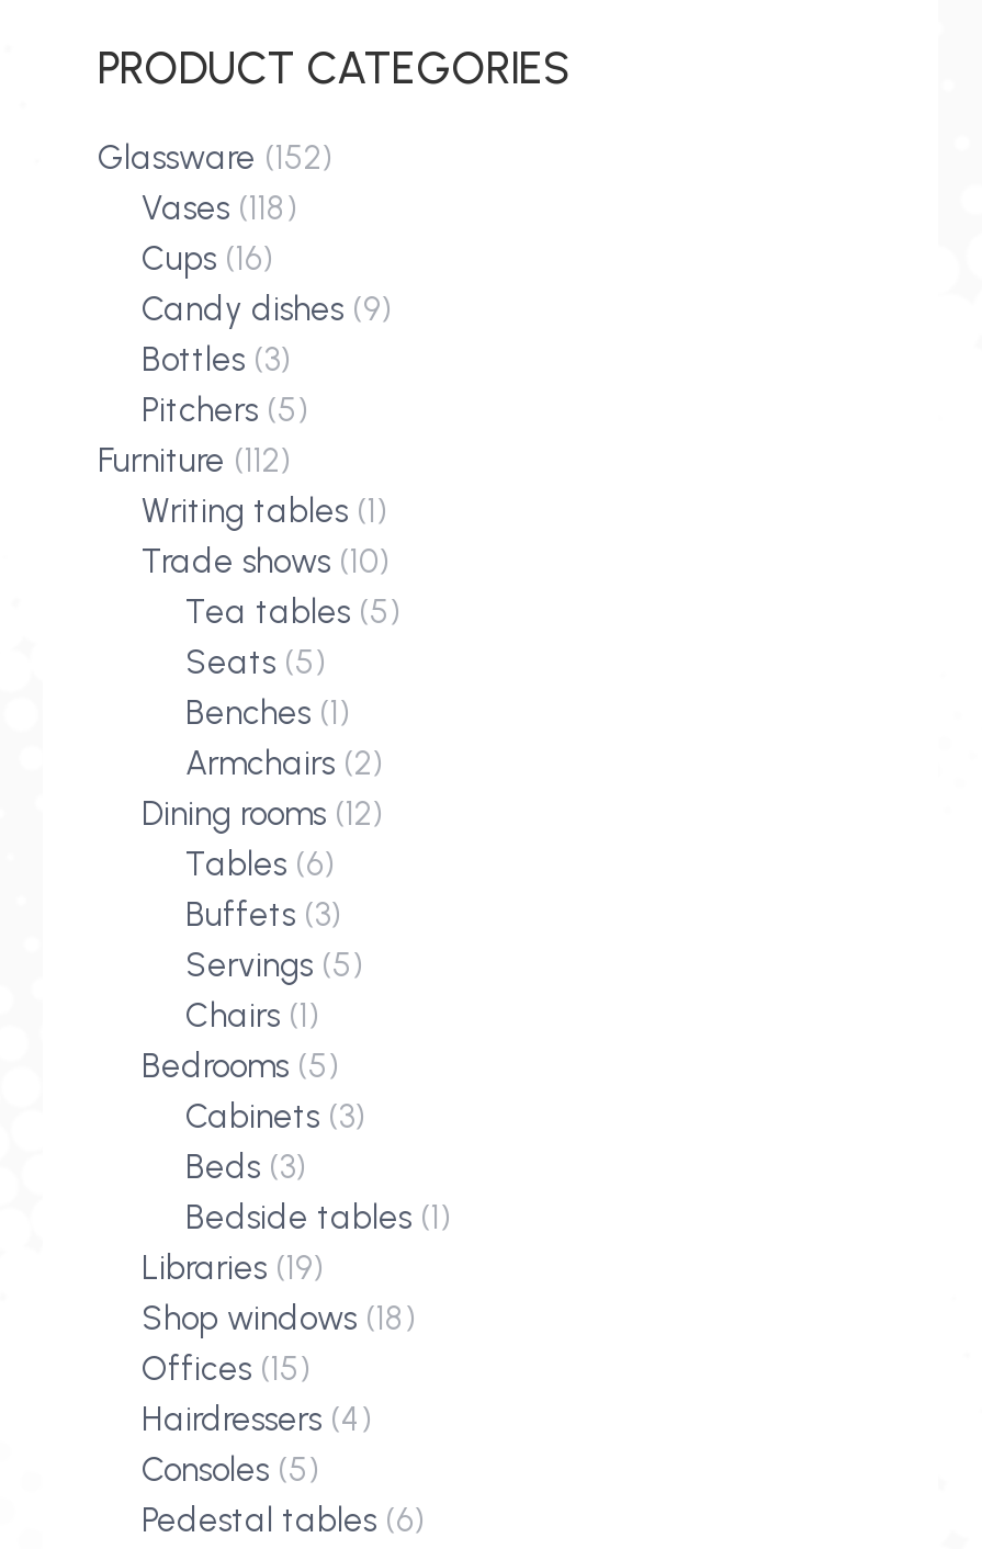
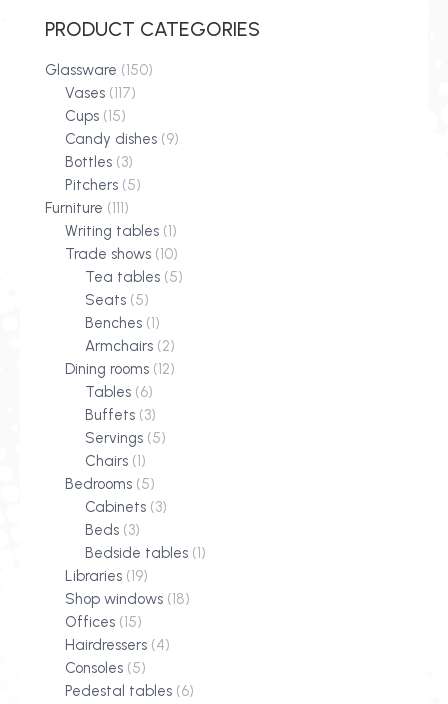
[98,138,332,178] Glassware (152) -> [45,61,153,79] Glassware (150)
[142,189,297,228] Vases (118) -> [65,84,136,102] Vases (117)
[142,239,273,279] Cups (16) -> [65,107,126,125] Cups (15)
[98,441,291,481] Furniture (112) -> [45,199,129,217] Furniture (111)

